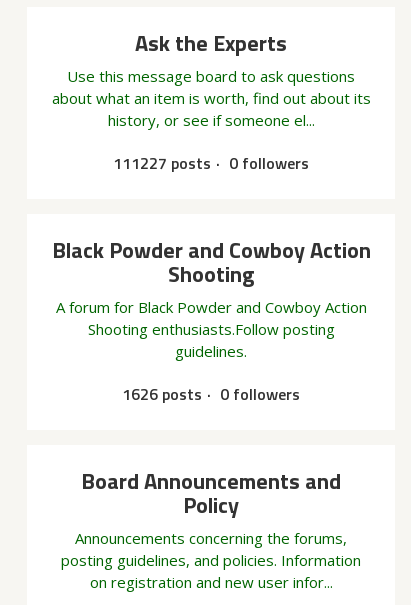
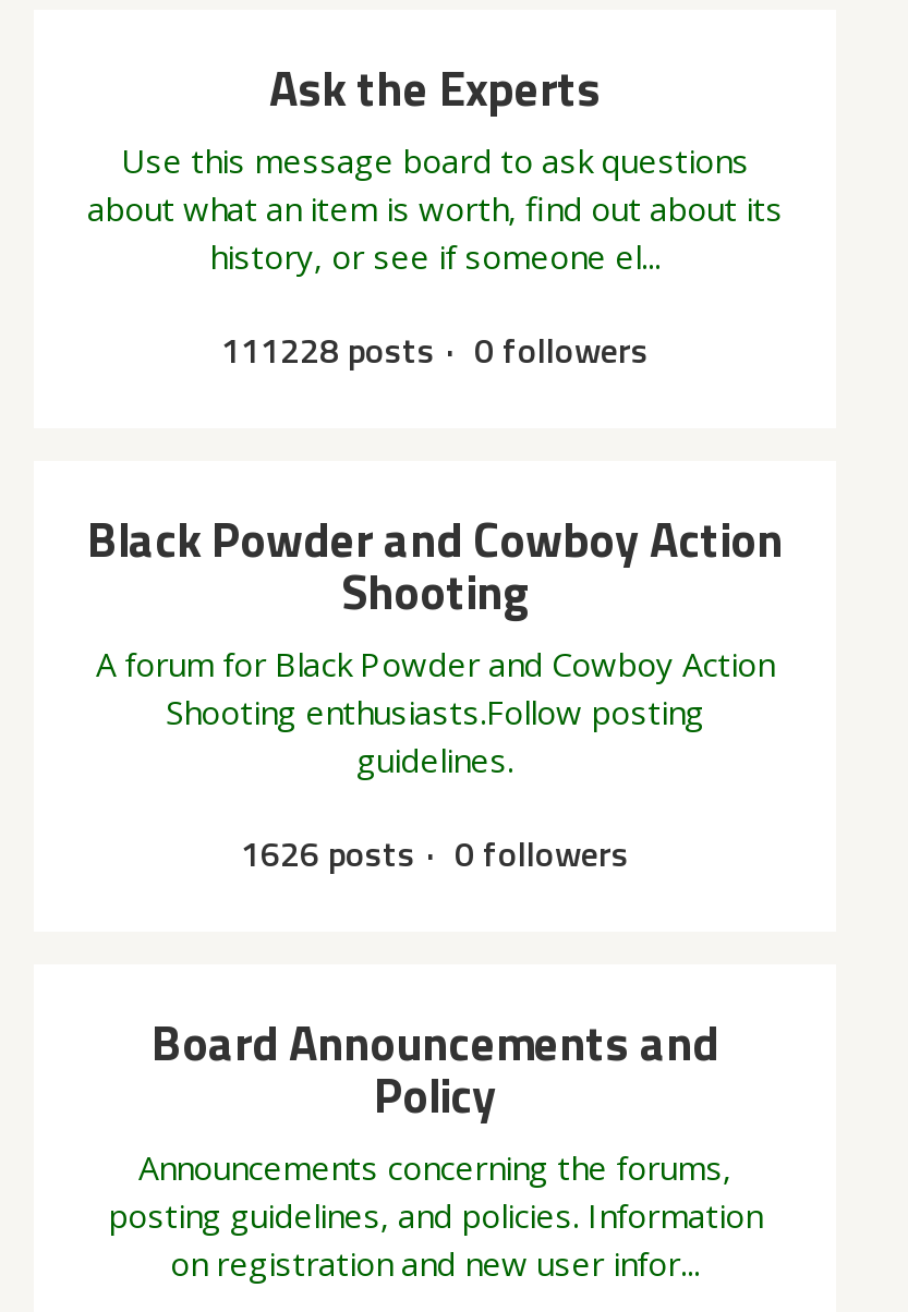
[113,151,309,175] 111227 posts 0 followers -> [221,324,649,376] 111228 posts 0 followers

